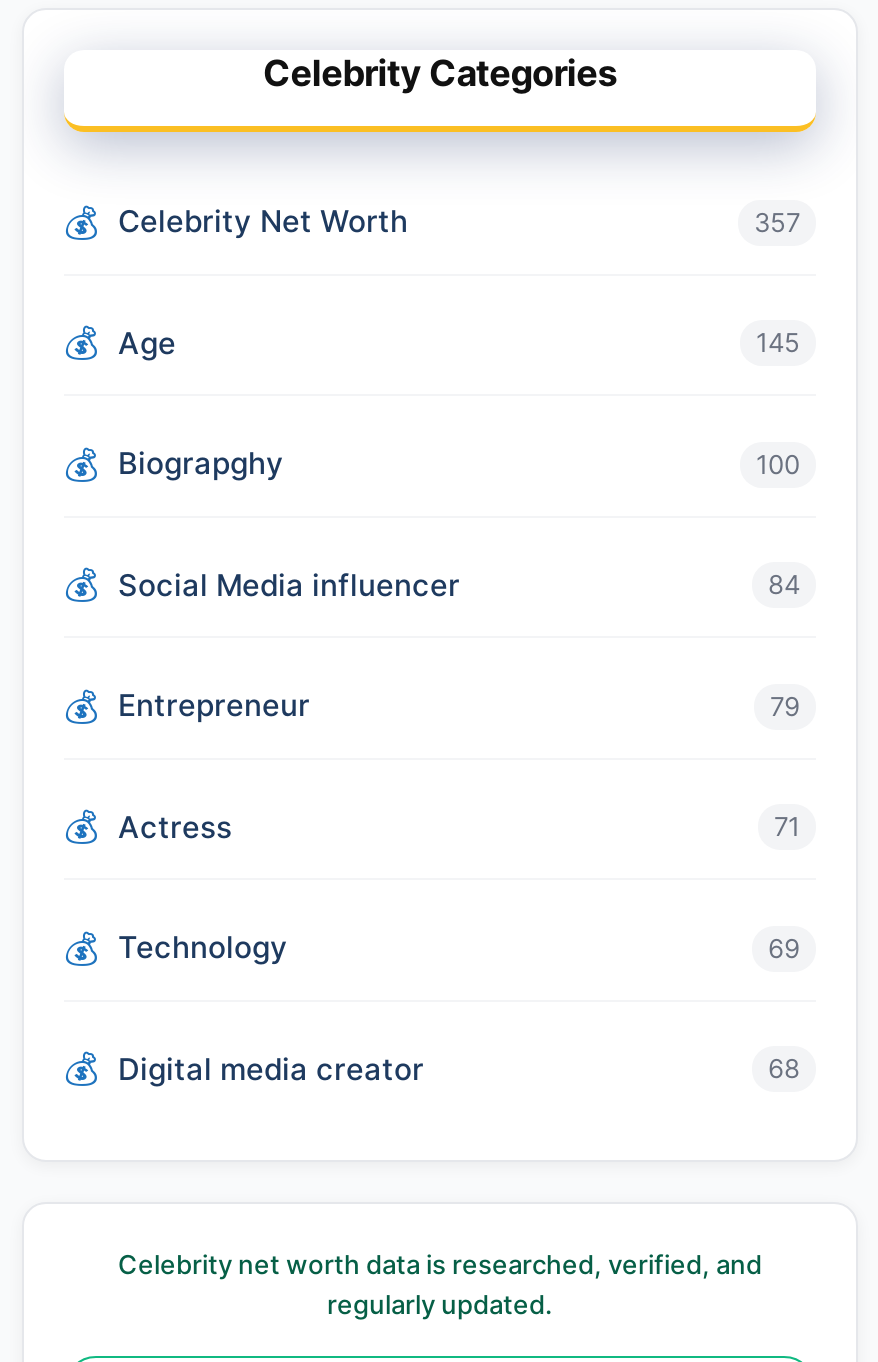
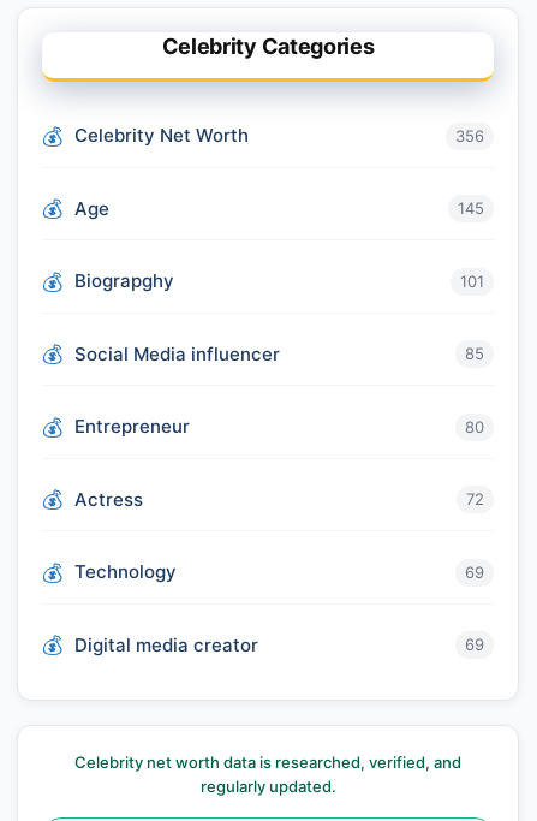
[754,205,800,237] 357 -> [455,126,484,145] 356
[756,447,800,479] 100 -> [460,271,484,290] 101
[768,568,800,600] 84 -> [465,344,484,363] 85
[770,689,800,721] 79 -> [465,417,484,436] 80
[774,810,800,842] 71 -> [466,489,484,508] 72
[768,1052,800,1084] 68 -> [465,635,484,654] 69

